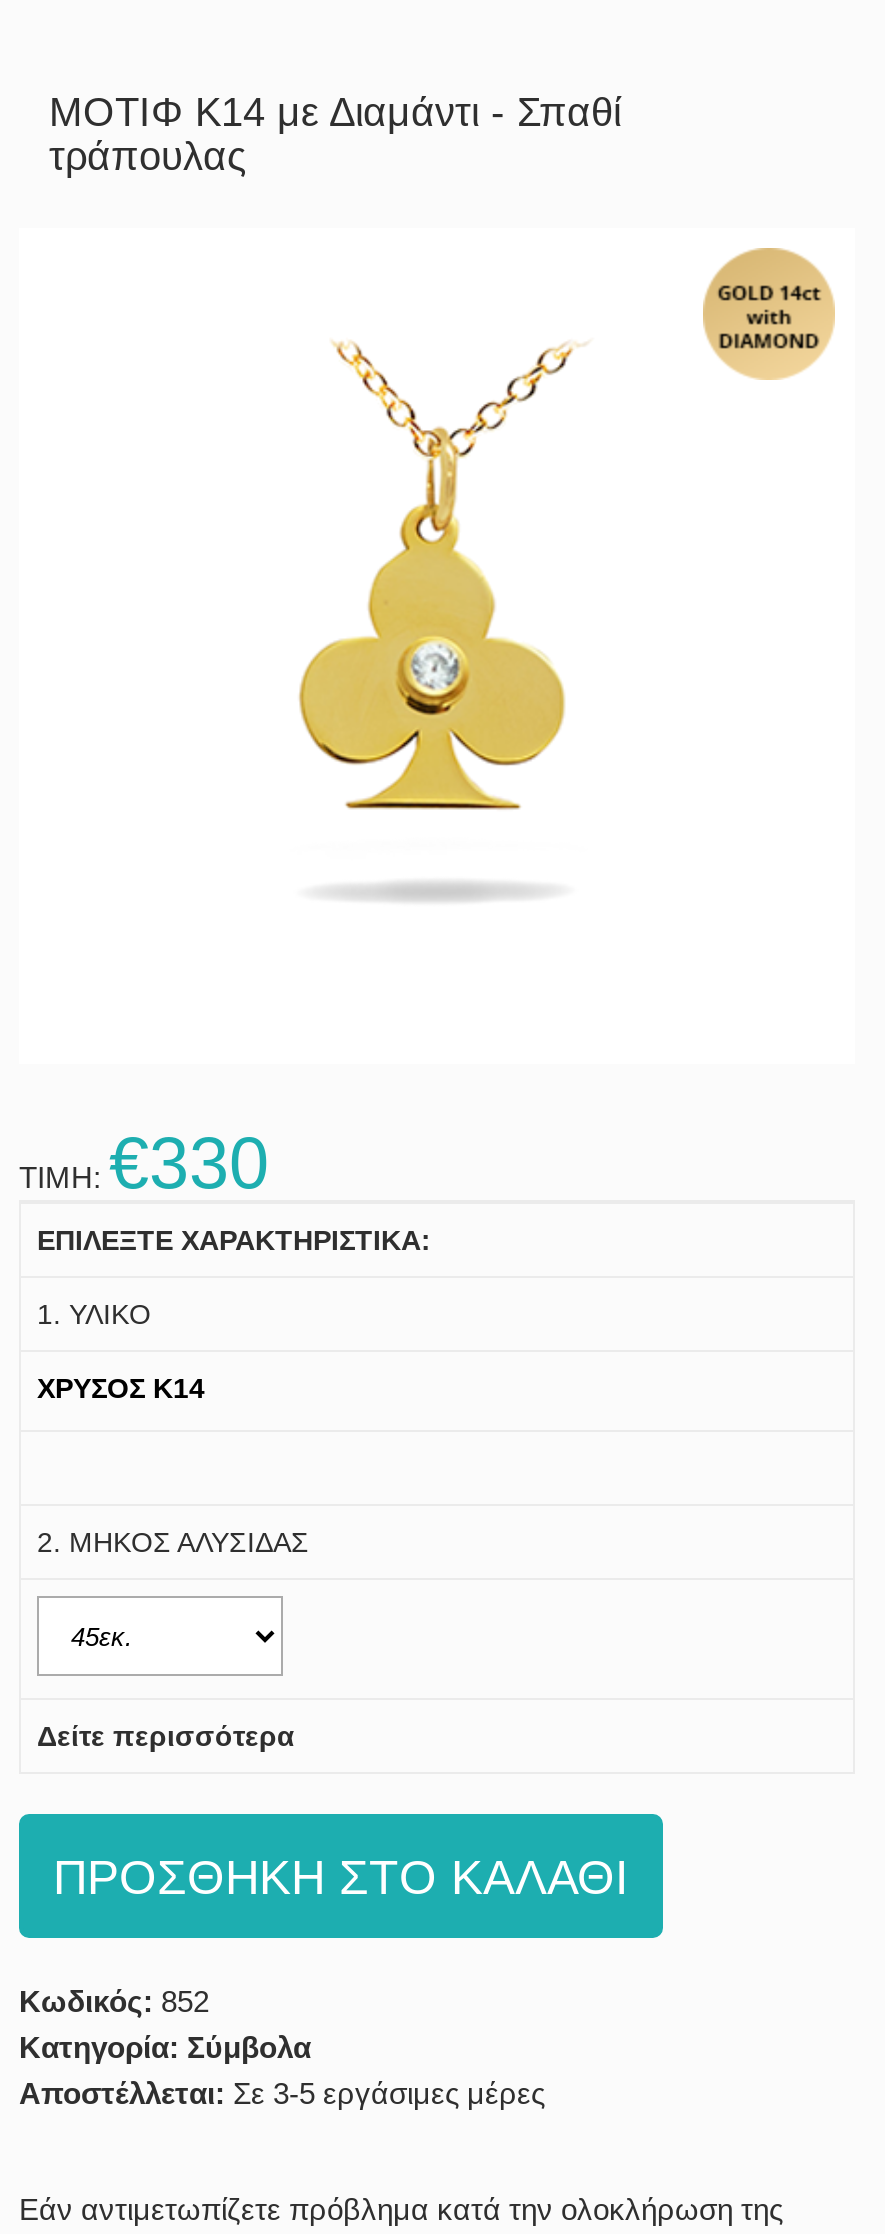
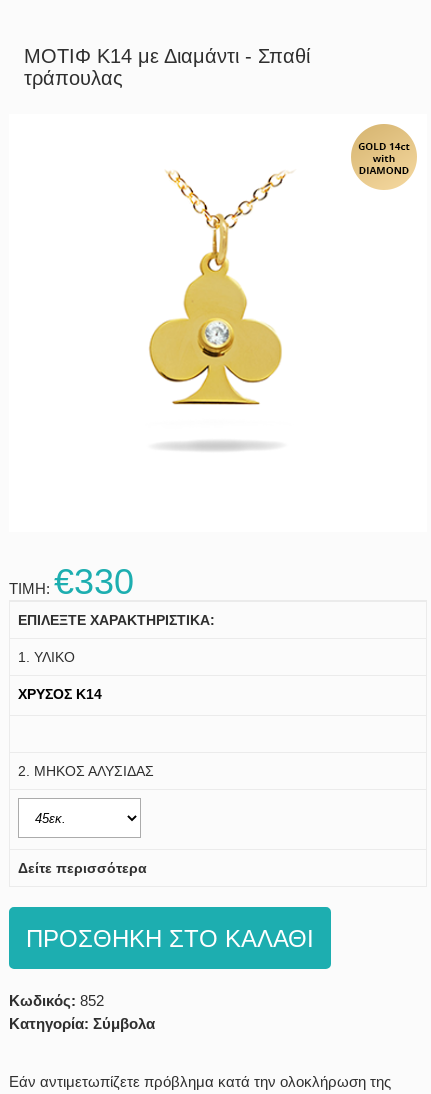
[19,2076,545,2110] Αποστέλλεται: Σε 3-5 εργάσιμες μέρες -> none

